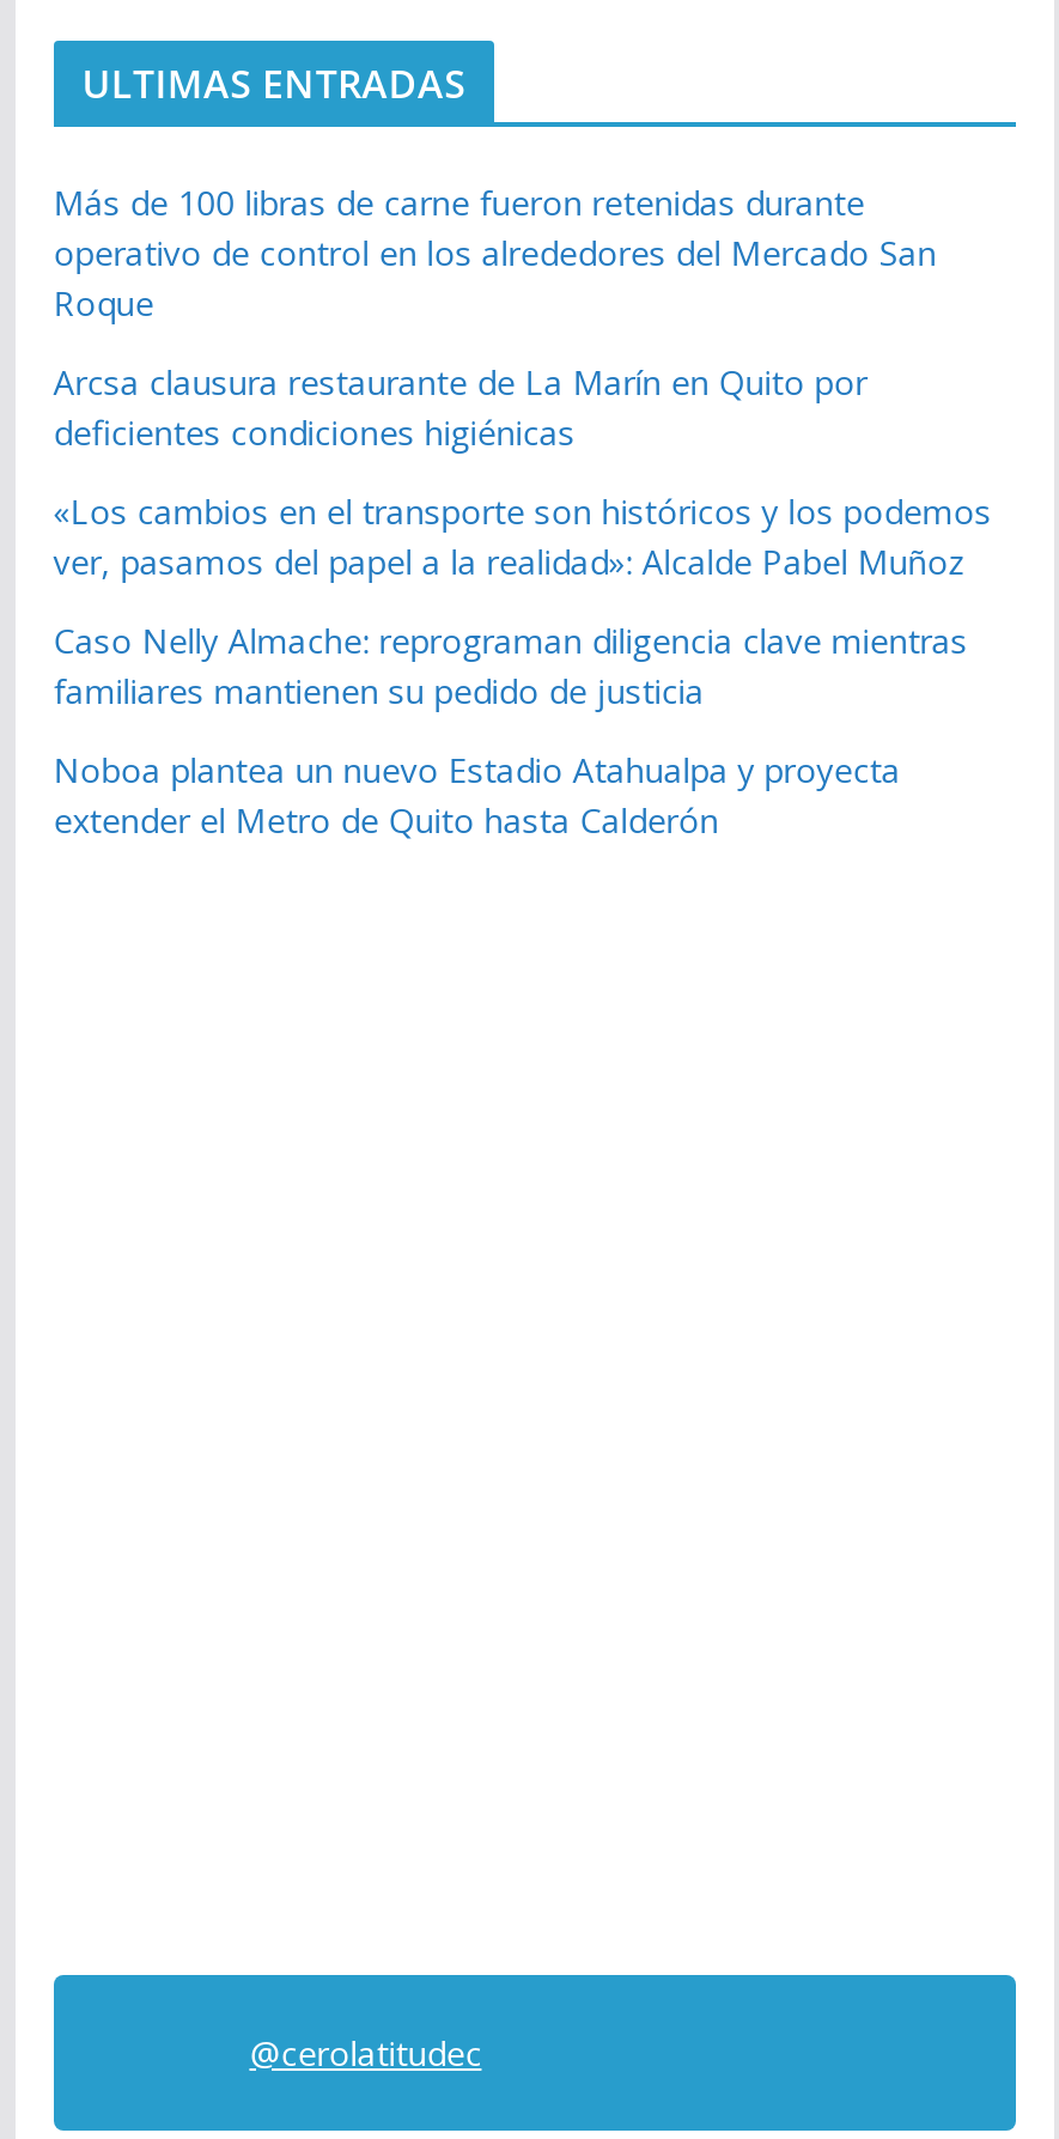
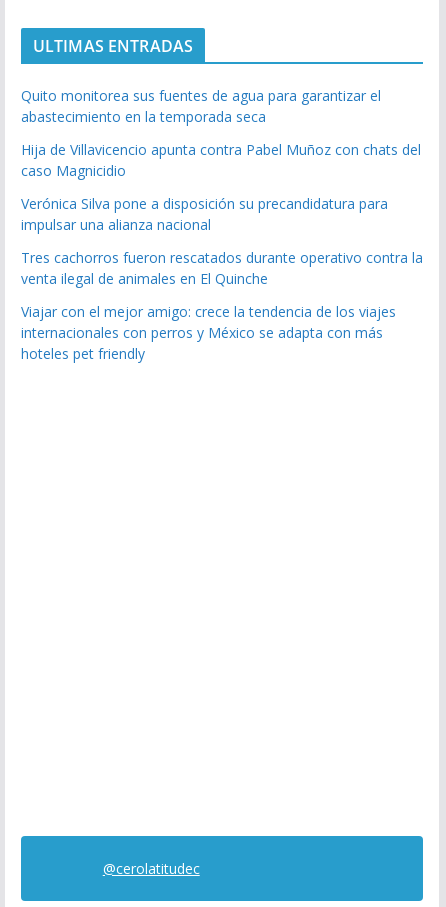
[53,179,936,325] Más de 100 libras de carne fueron retenidas durante | operativo de control en los alrededores del Mercado San | Roque -> [21,86,381,126] Quito monitorea sus fuentes de agua para garantizar el | abastecimiento en la temporada seca
[53,358,867,454] Arcsa clausura restaurante de La Marín en Quito por | deficientes condiciones higiénicas -> [21,140,421,180] Hija de Villavicencio apunta contra Pabel Muñoz con chats del | caso Magnicidio
[53,488,991,583] «Los cambios en el transporte son históricos y los podemos | ver, pasamos del papel a la realidad»: Alcalde Pabel Muñoz -> [21,194,388,234] Verónica Silva pone a disposición su precandidatura para | impulsar una alianza nacional
[53,617,967,713] Caso Nelly Almache: reprograman diligencia clave mientras | familiares mantienen su pedido de justicia -> [21,248,423,288] Tres cachorros fueron rescatados durante operativo contra la | venta ilegal de animales en El Quinche
[53,746,900,842] Noboa plantea un nuevo Estadio Atahualpa y proyecta | extender el Metro de Quito hasta Calderón -> [21,302,396,363] Viajar con el mejor amigo: crece la tendencia de los viajes | internacionales con perros y México se adapta con más | hoteles pet friendly

